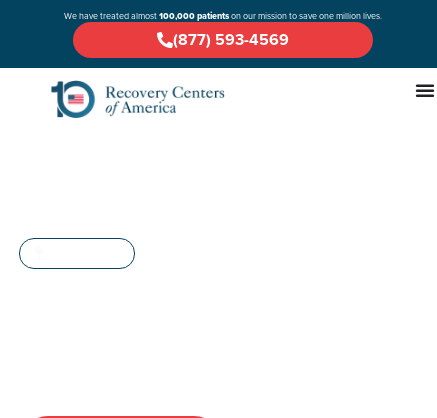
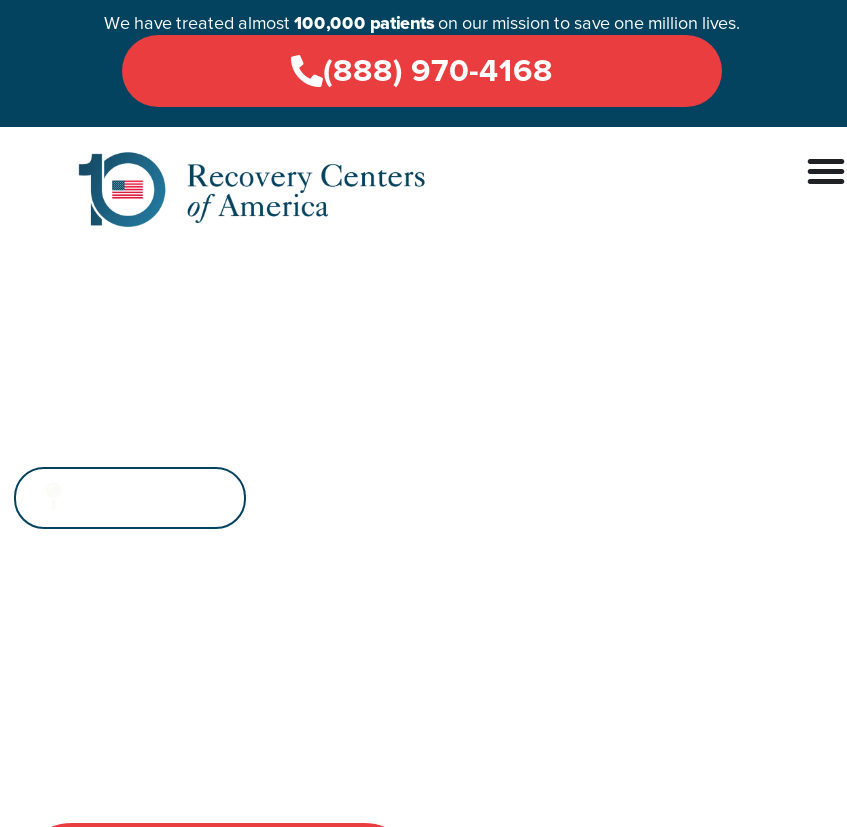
[173,28,289,51] (877) 593-4569 -> [323,47,553,93] (888) 970-4168

